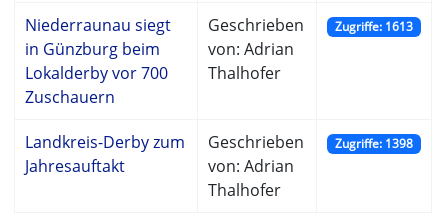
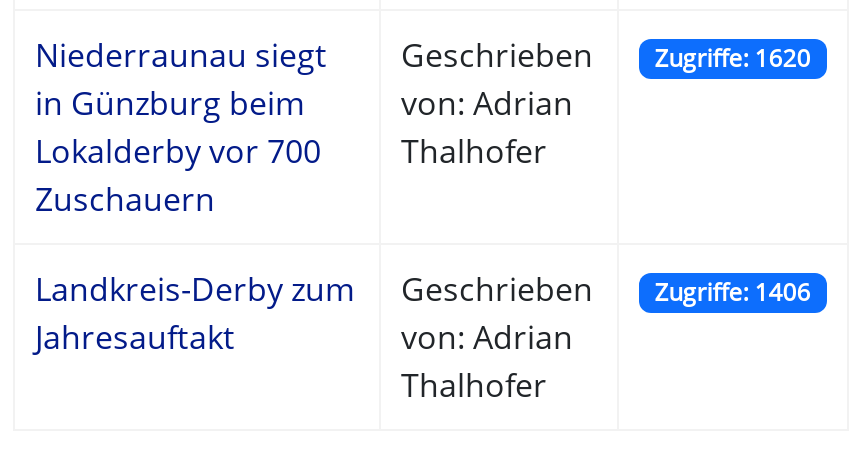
[25,14,413,36] Niederraunau siegt Geschrieben Zugriffe: 1613 -> [35,33,811,77] Niederraunau siegt Geschrieben Zugriffe: 1620
[25,131,413,153] Landkreis-Derby zum Geschrieben Zugriffe: 1398 -> [35,267,811,311] Landkreis-Derby zum Geschrieben Zugriffe: 1406

